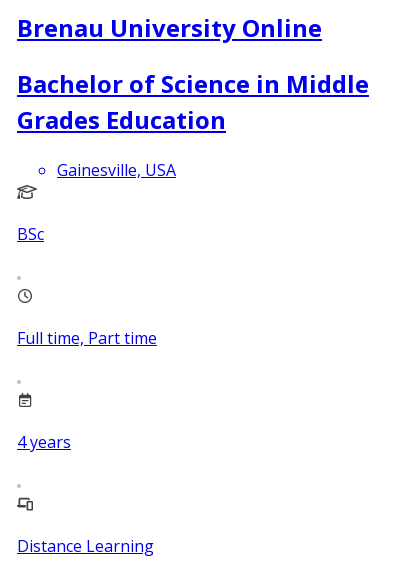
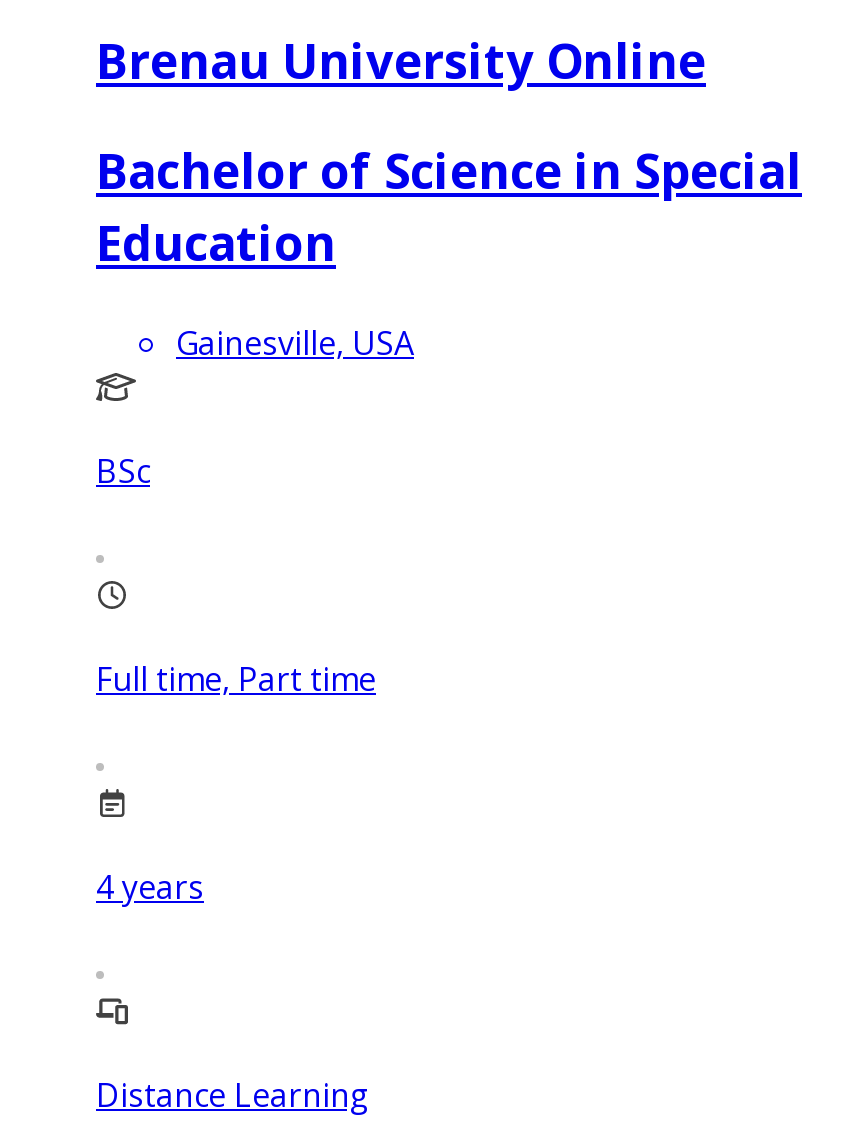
[17,67,369,136] Bachelor of Science in Middle | Grades Education -> [96,137,802,275] Bachelor of Science in Special | Education

